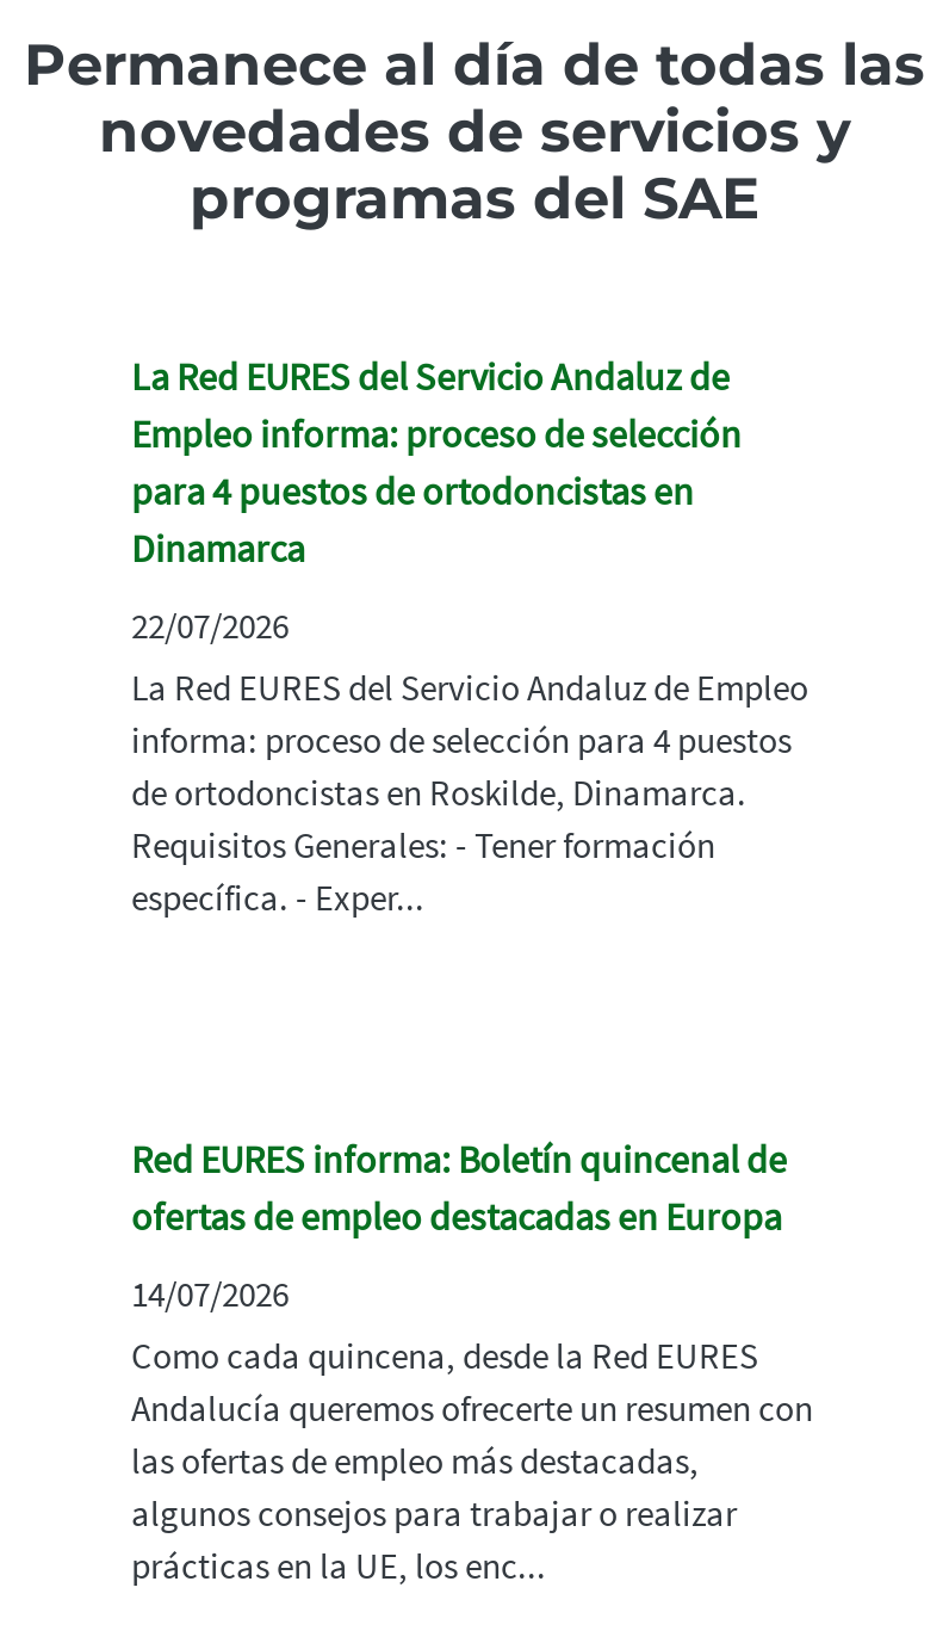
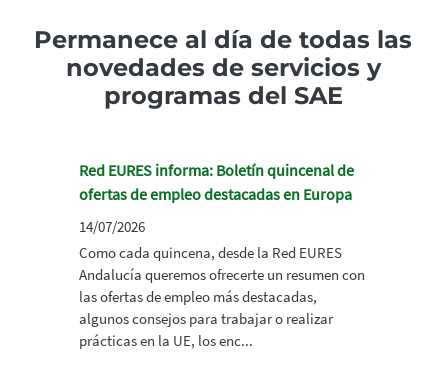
[131,352,808,920] La Red EURES del Servicio Andaluz de | Empleo informa: proceso de selección | para 4 puestos de ortodoncistas en | Dinamarca | 22/07/2026 | La Red EURES del Servicio Andaluz de Empleo | informa: proceso de selección para 4 puestos | de ortodoncistas en Roskilde, Dinamarca. | Requisitos Generales: - Tener formación | específica. - Exper... -> none

